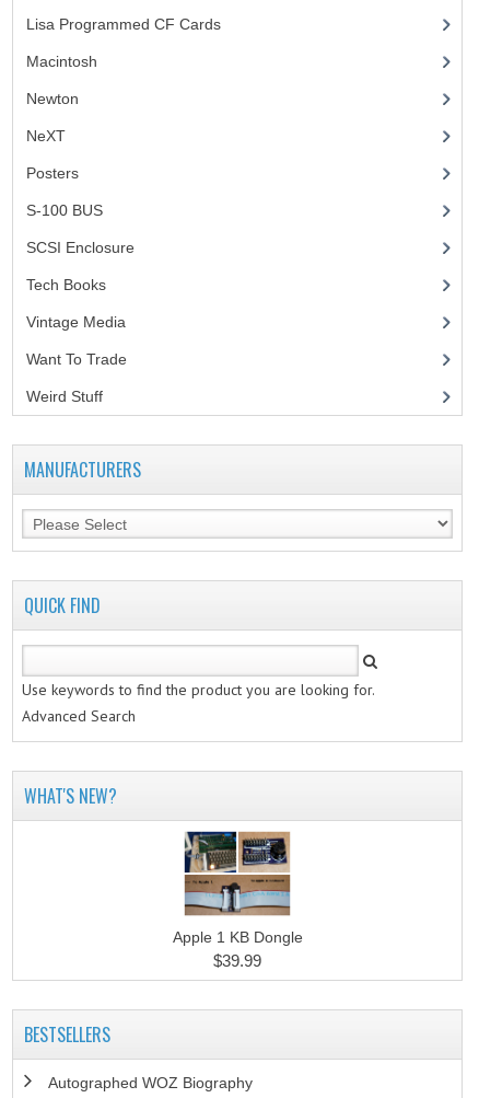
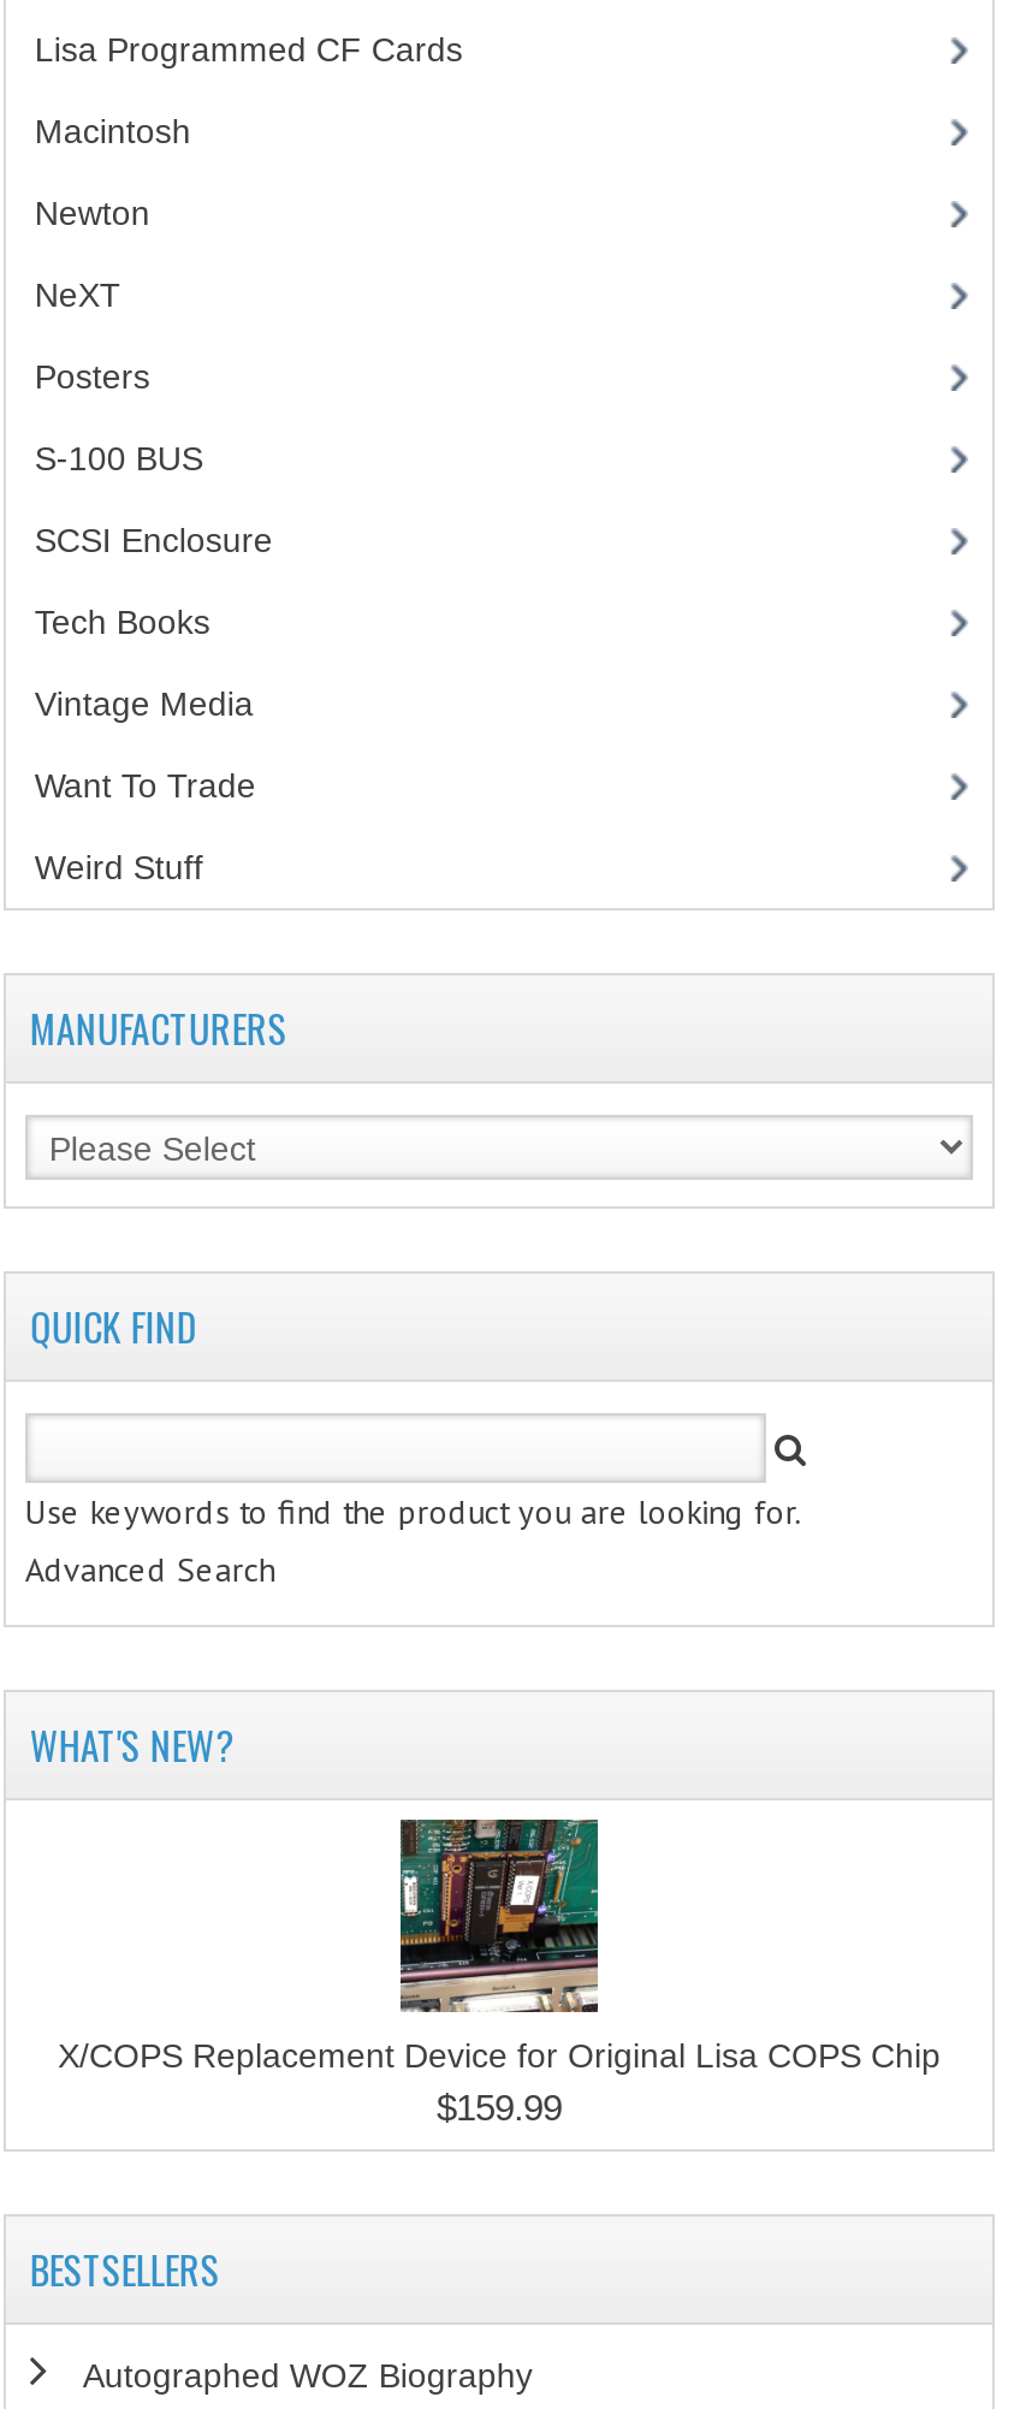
[172,830,302,970] [image] | Apple 1 KB Dongle | $39.99 -> [58,1817,941,2128] [image] | X/COPS Replacement Device for Original Lisa COPS Chip | $159.99

